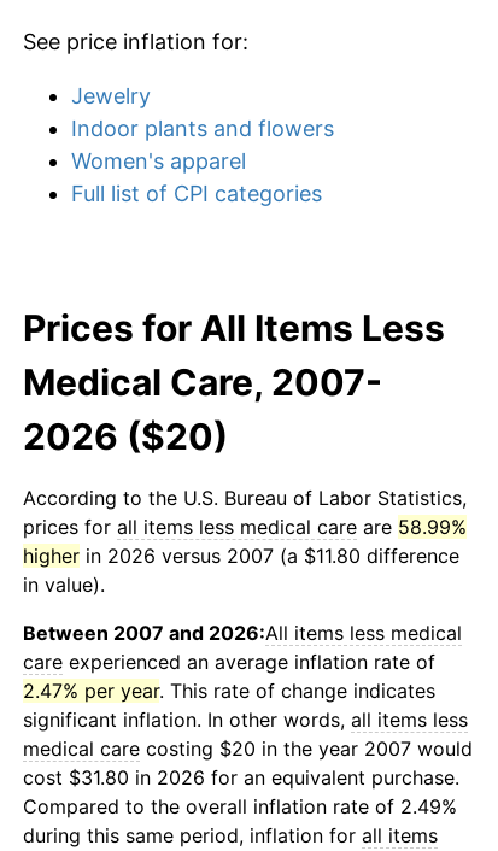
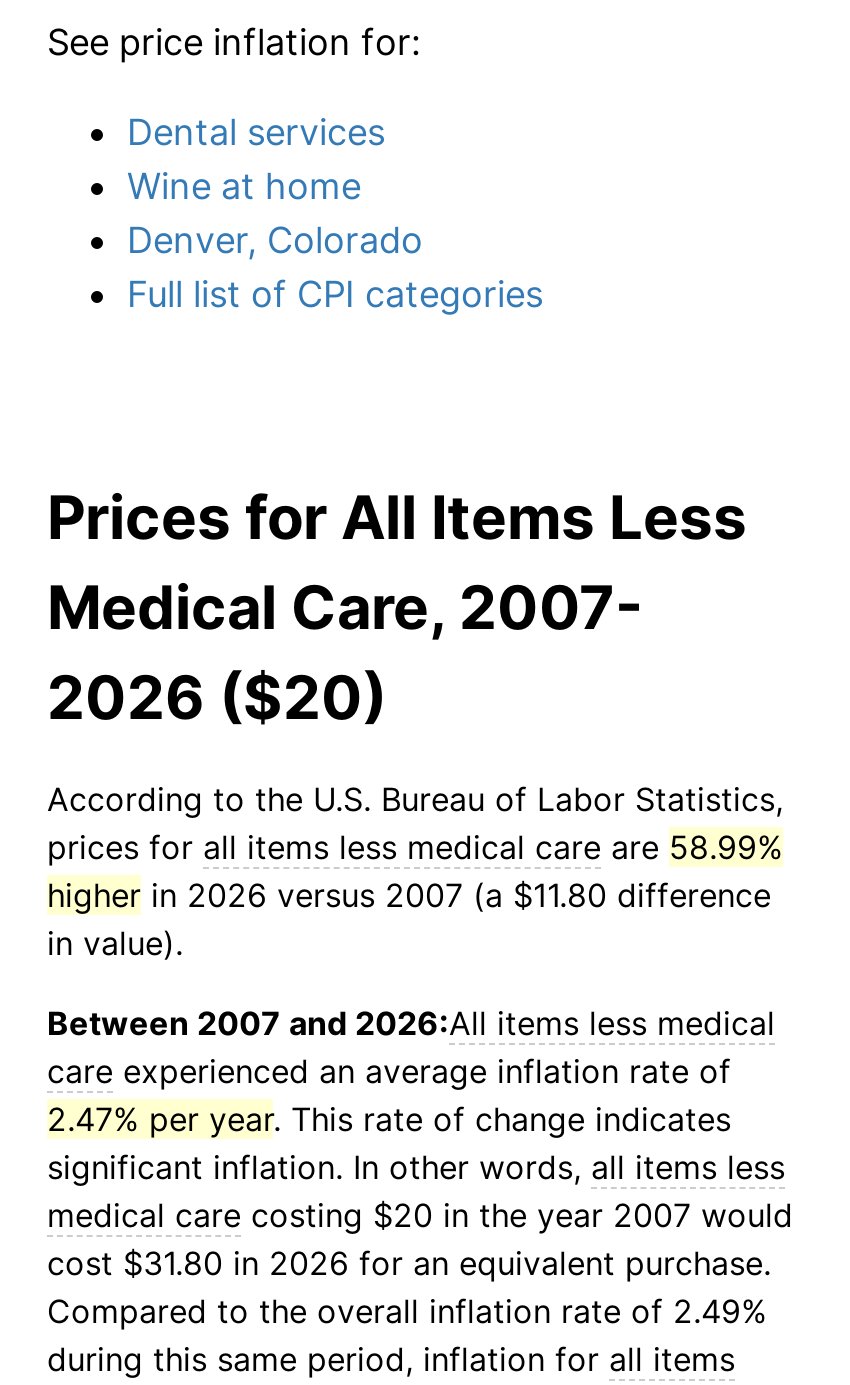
[71,83,334,174] Jewelry | Indoor plants and flowers | Women's apparel -> [127,111,423,261] Dental services | Wine at home | Denver, Colorado

